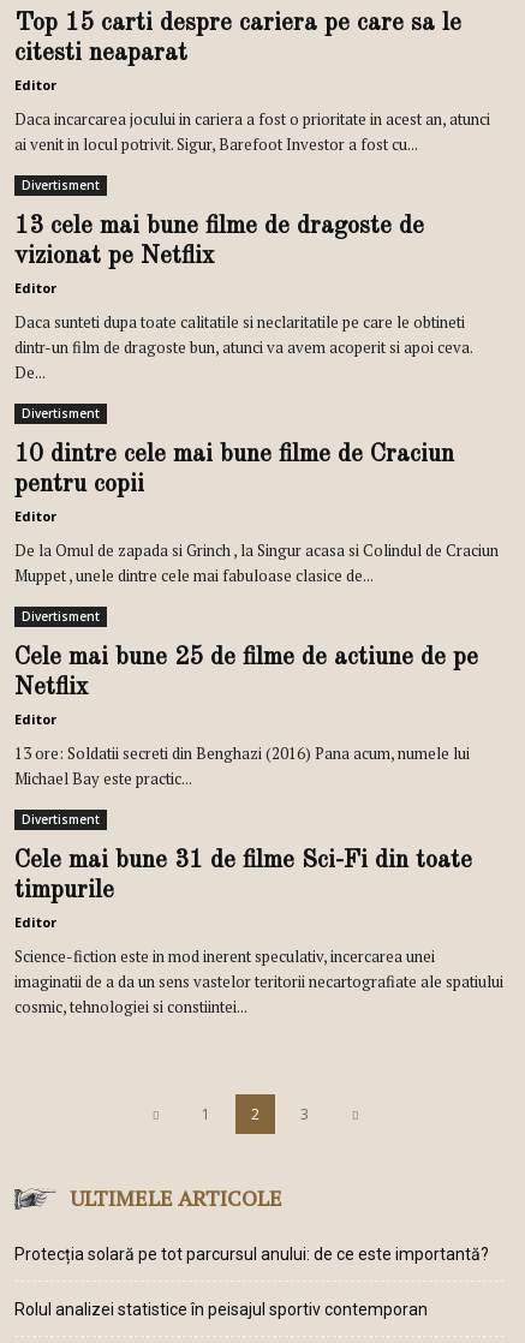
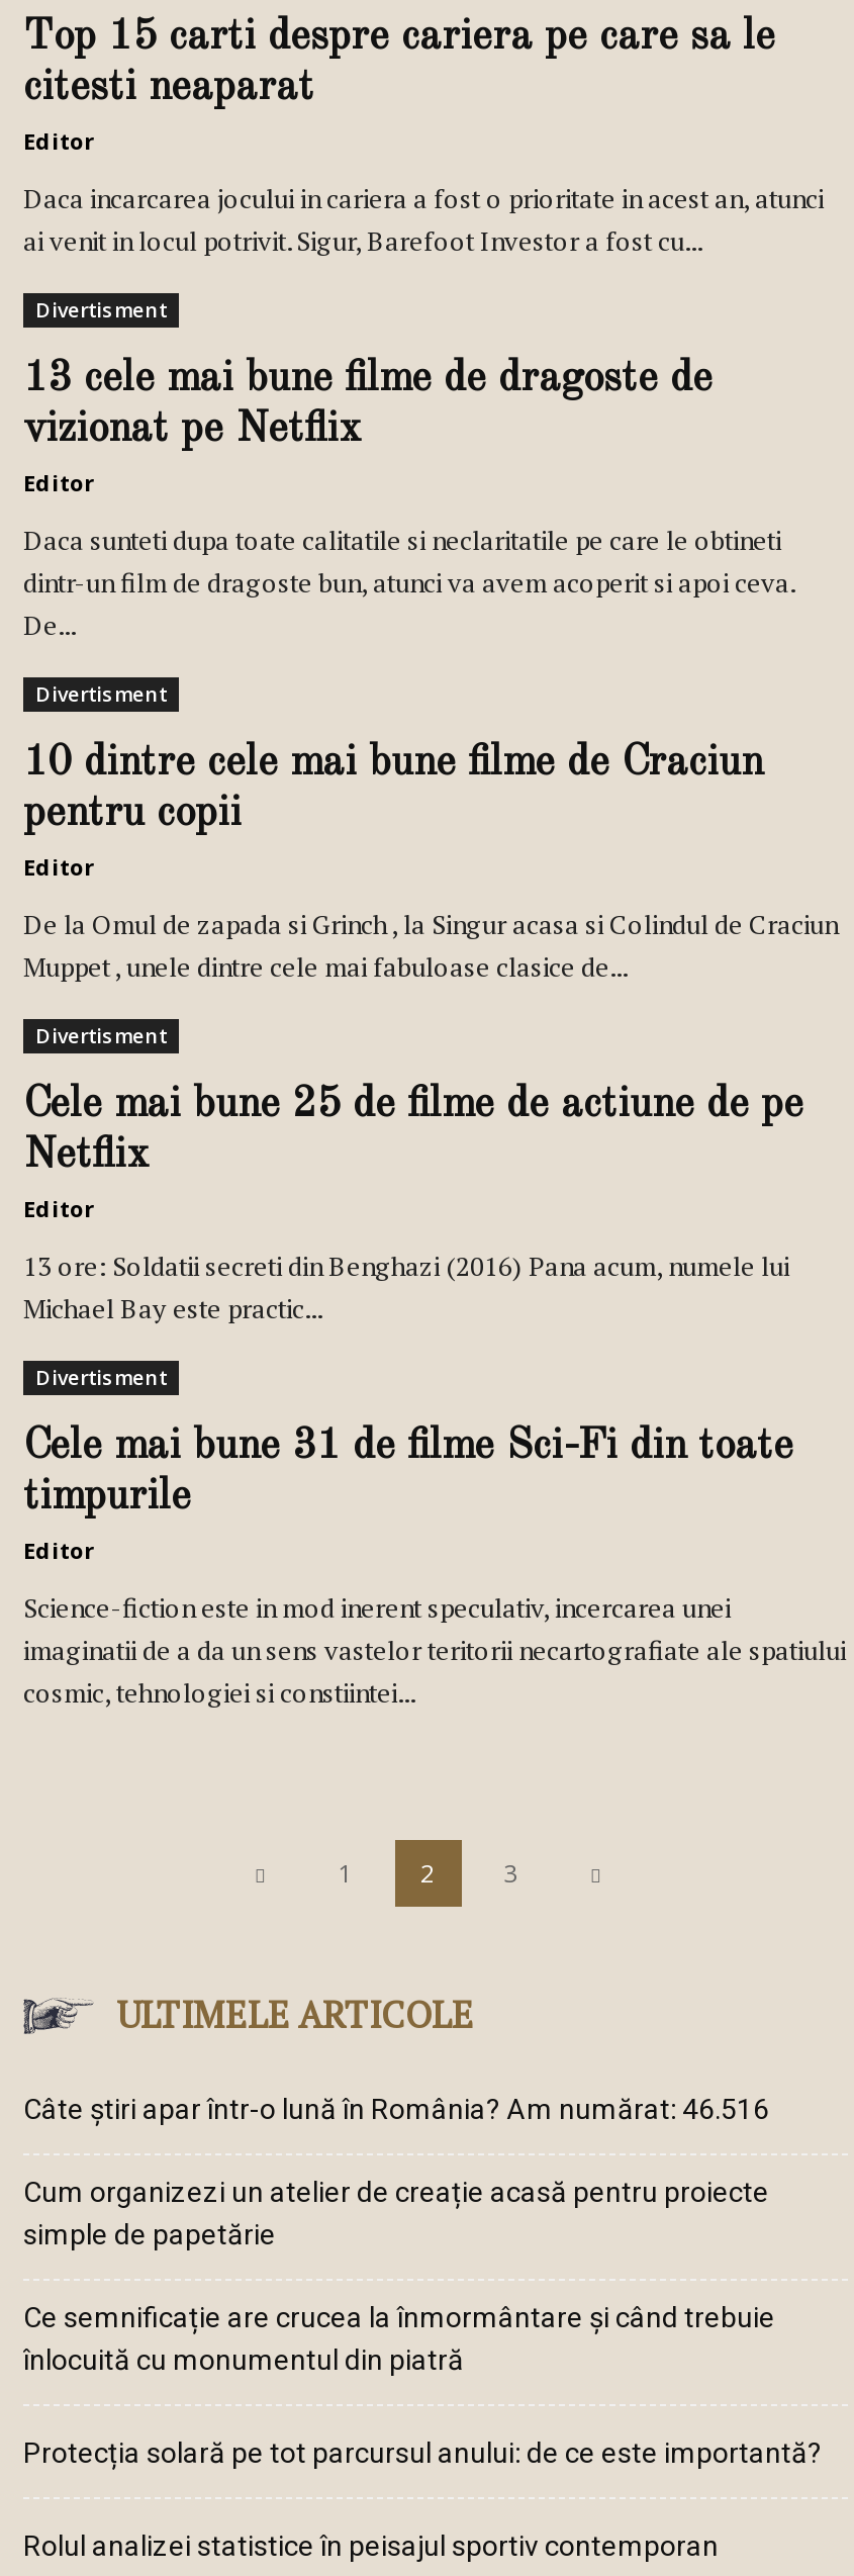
none -> [23,2093,775,2376] Câte știri apar într-o lună în România? Am numărat: 46.516 | Cum organizezi un atelier de creație acasă pentru proiecte | simple de papetărie | Ce semnificație are crucea la înmormântare și când trebuie | înlocuită cu monumentul din piatră

